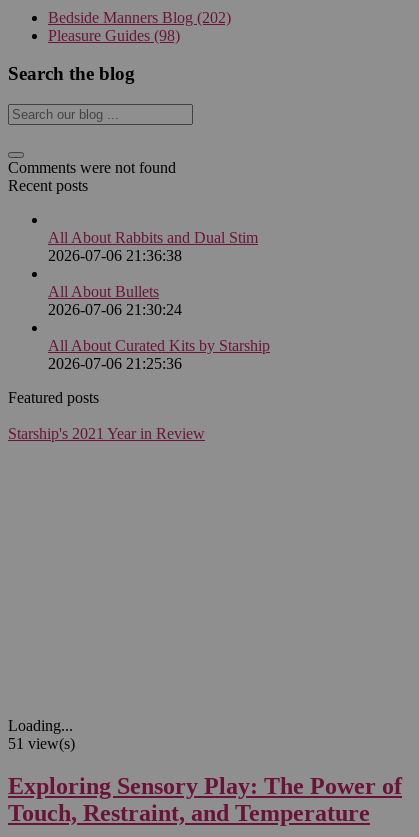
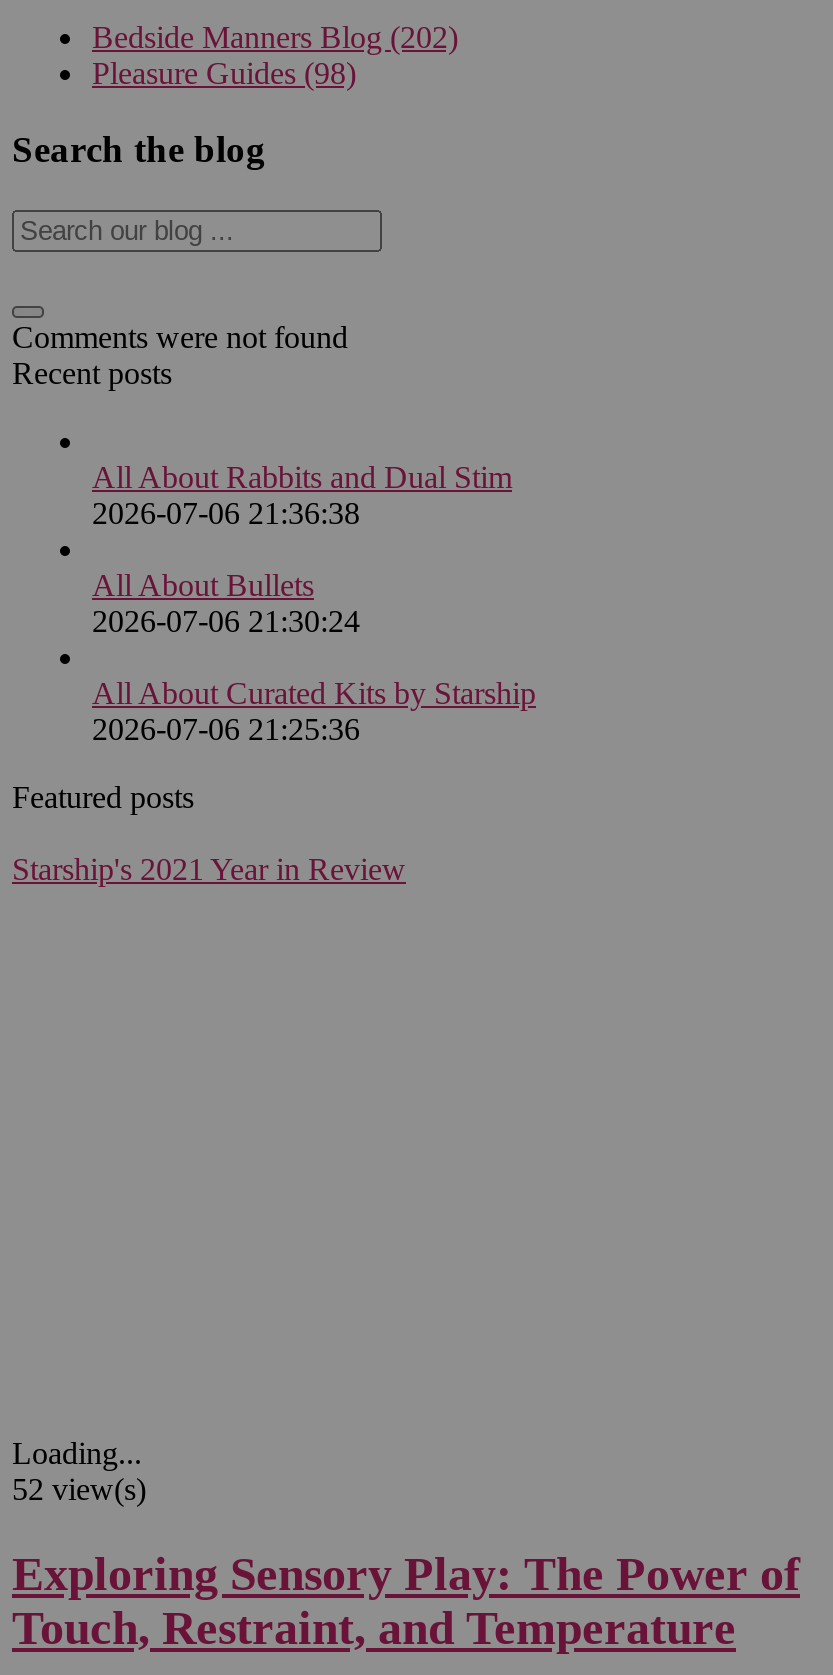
[8,735,75,752] 51 view(s) -> [12,1472,146,1506] 52 view(s)

